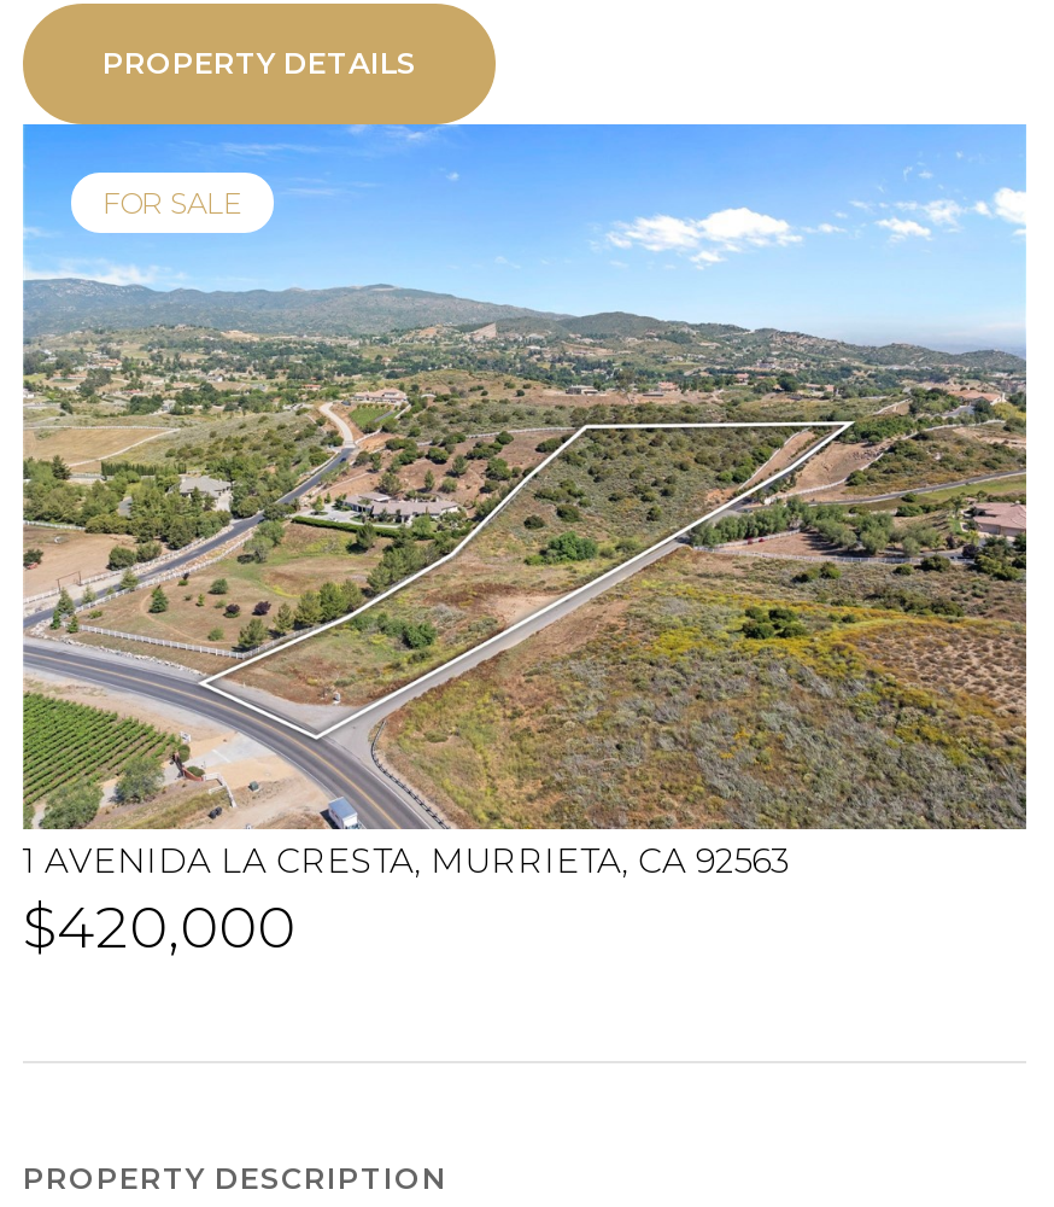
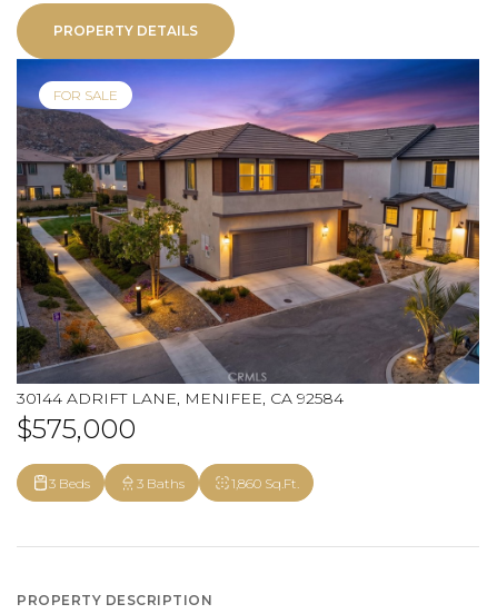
[21,122,1029,962] [image] | 1 AVENIDA LA CRESTA, MURRIETA, CA 92563 | $420,000 -> [16,58,480,491] [image] | 30144 ADRIFT LANE, MENIFEE, CA 92584 | $575,000 | 3 Beds | 3 Baths | 1,860 Sq.Ft.

